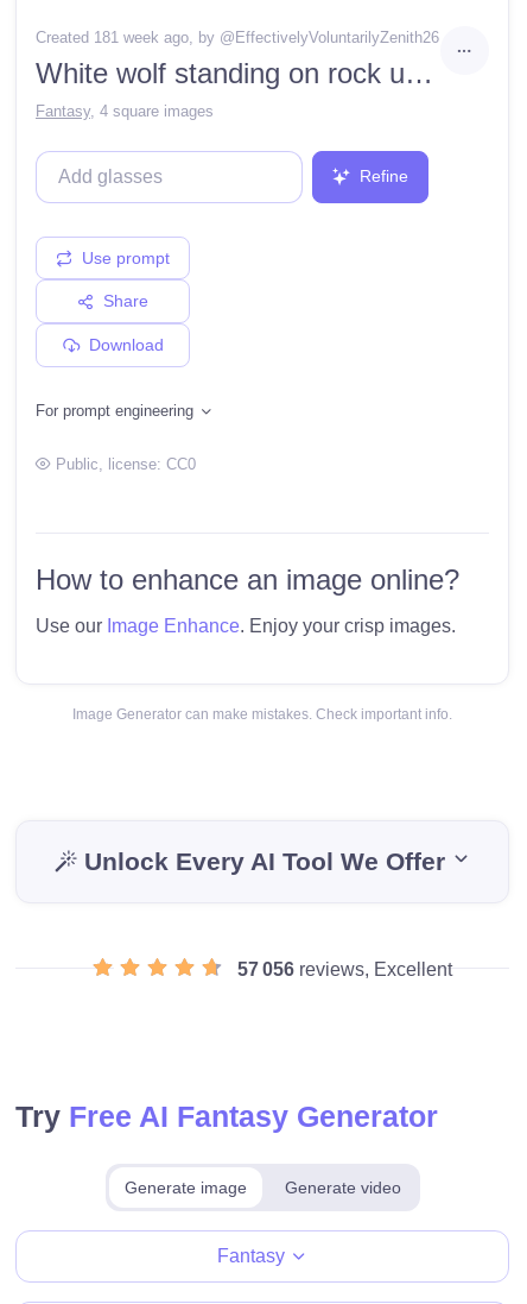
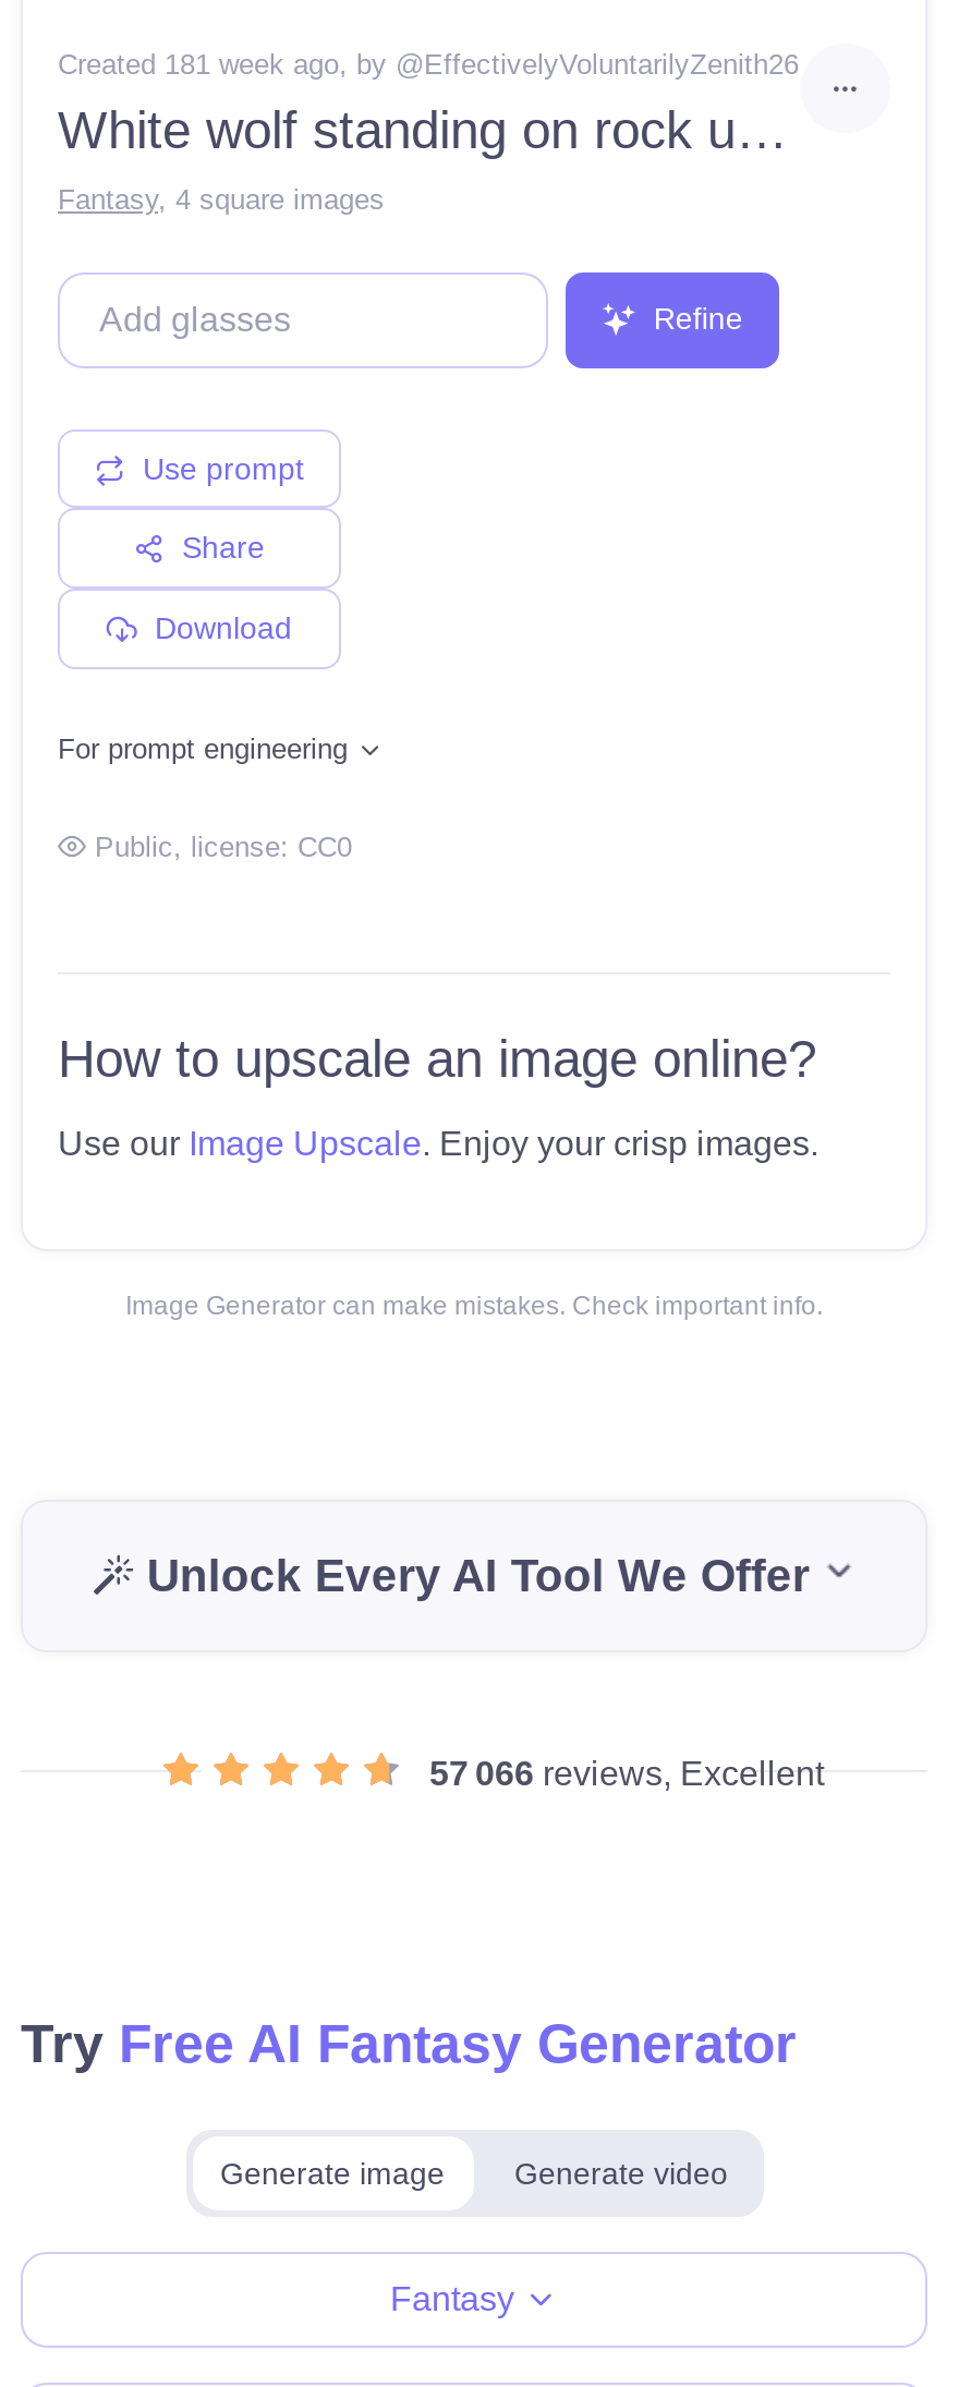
[36,563,459,595] How to enhance an image online? -> [58,1028,816,1087] How to upscale an image online?
[36,615,456,635] Use our Image Enhance. Enjoy your crisp images. -> [58,1124,818,1161] Use our Image Upscale. Enjoy your crisp images.
[238,959,453,979] 57 056 reviews, Excellent -> [429,1754,824,1791] 57 066 reviews, Excellent

